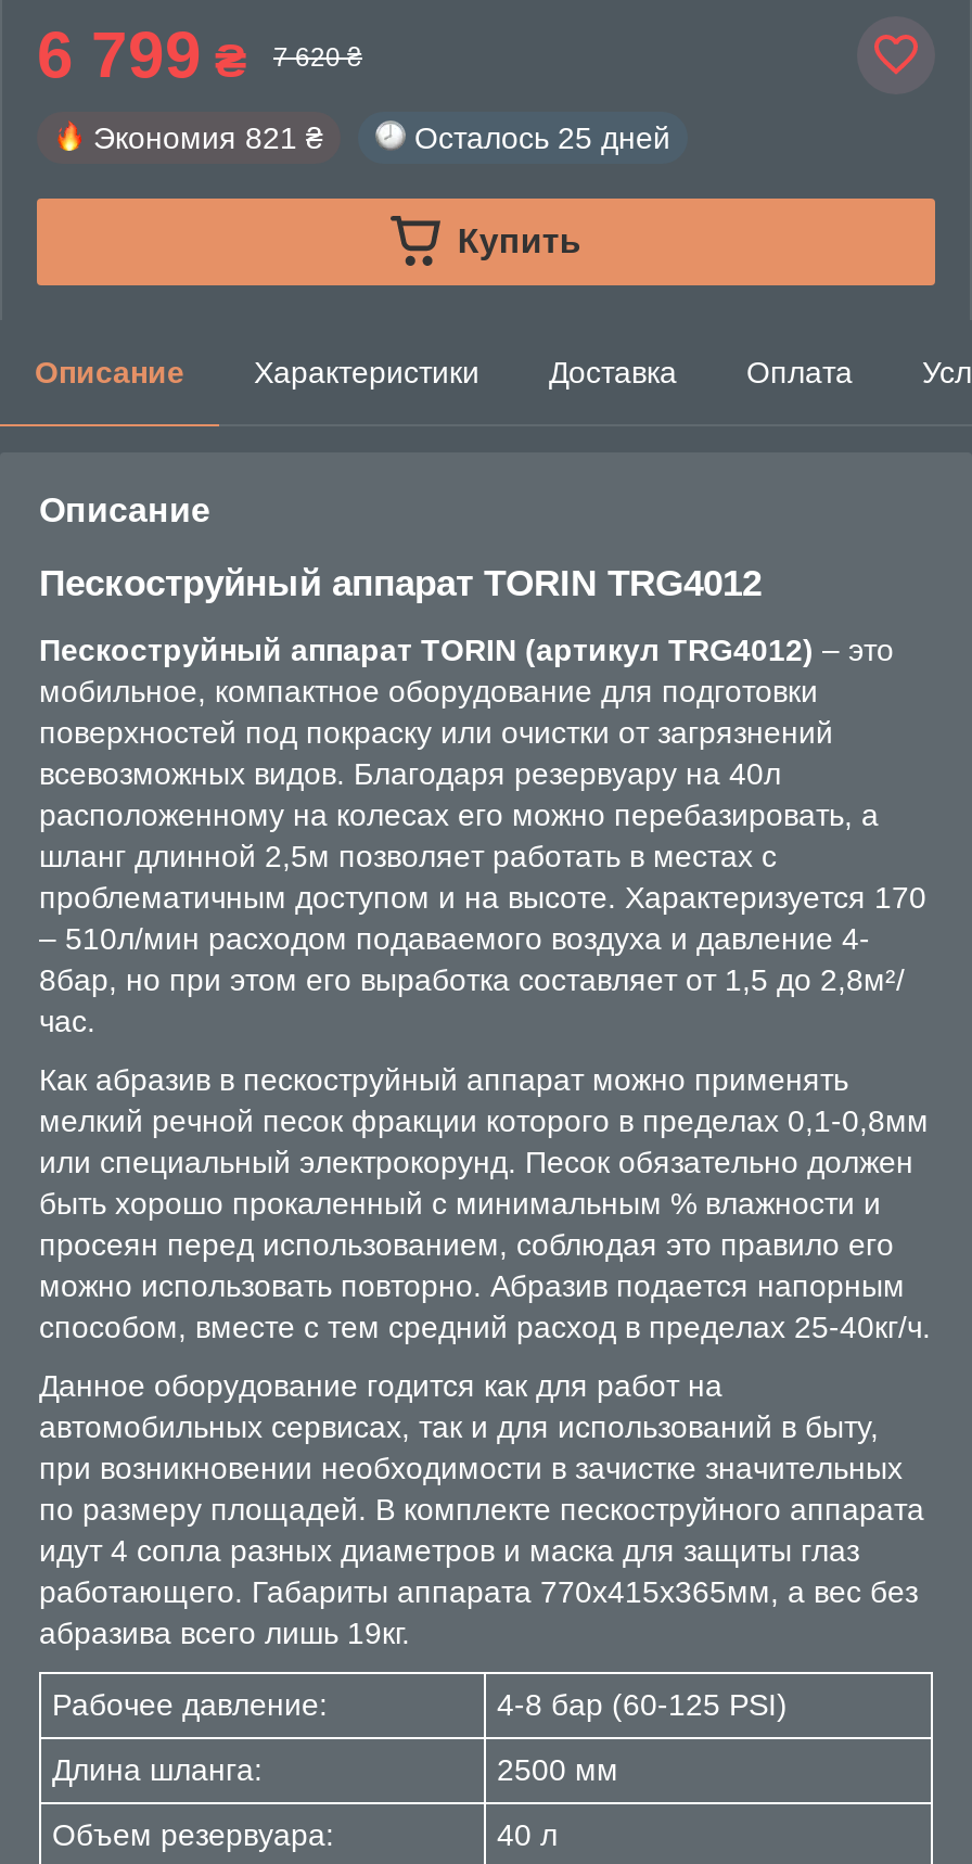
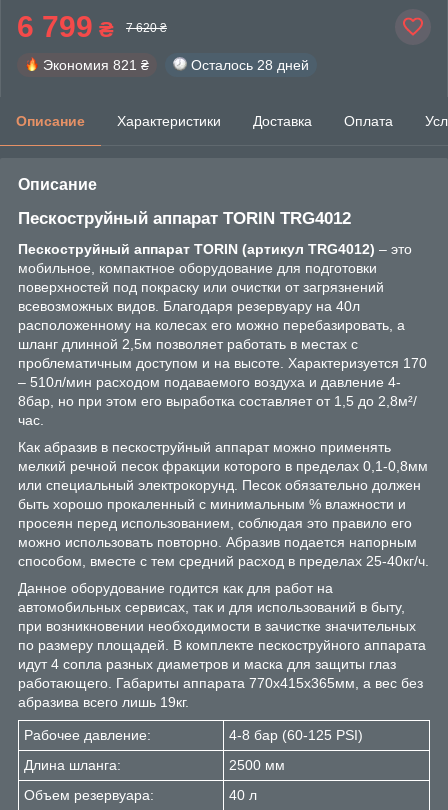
[414,120,670,259] Осталось 25 дней | Купить -> [191,57,309,73] Осталось 28 дней

